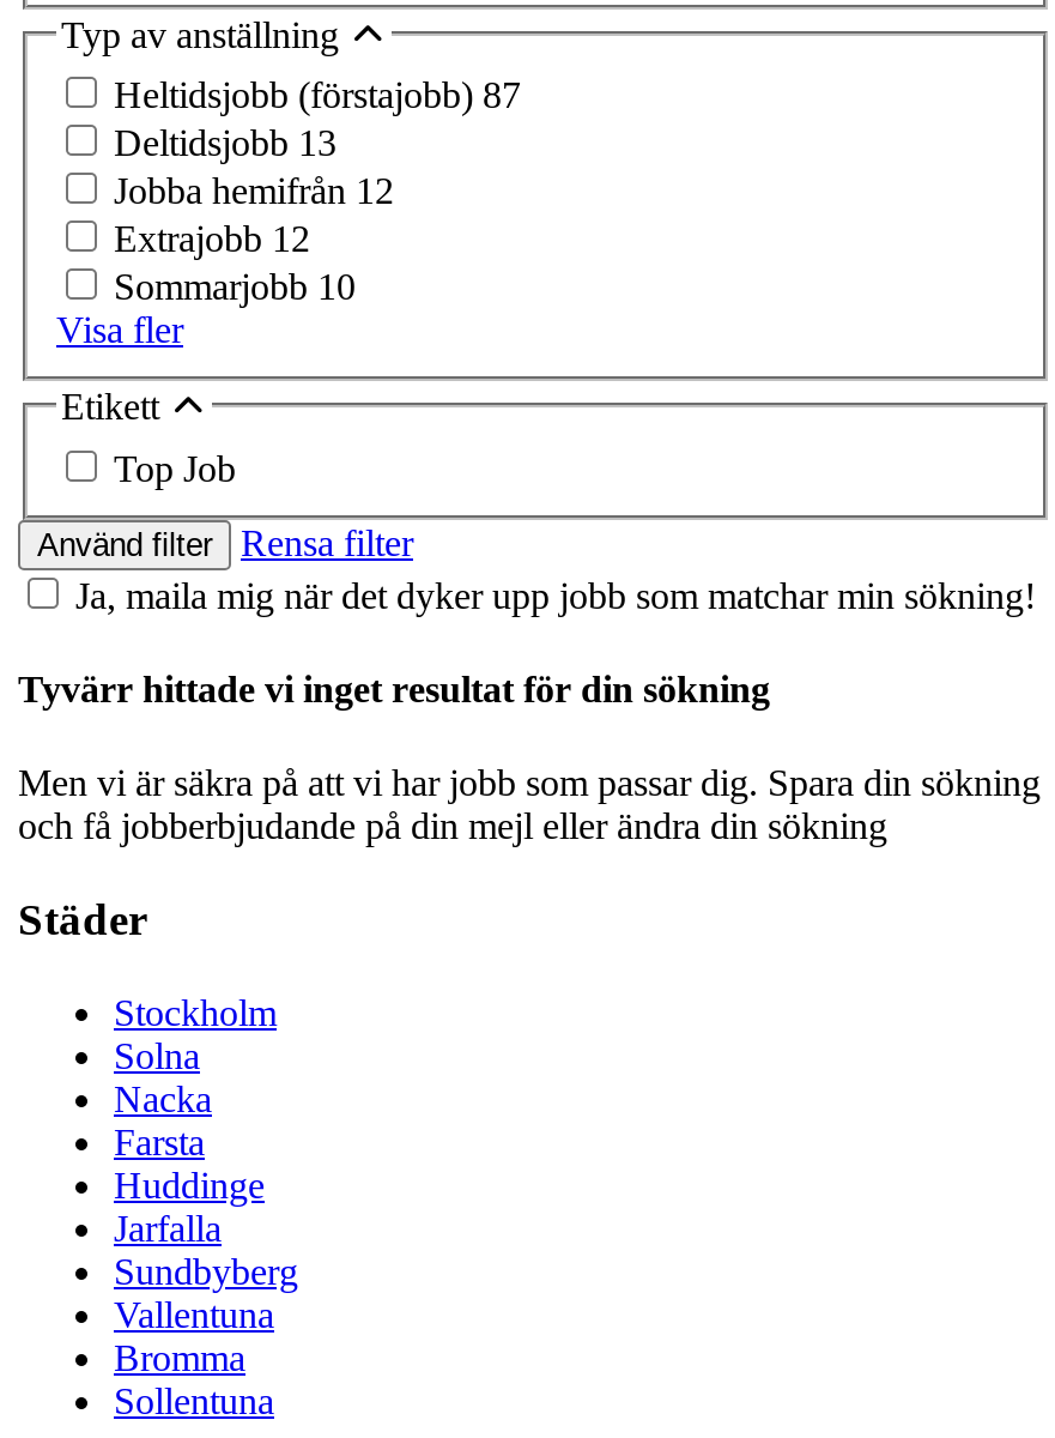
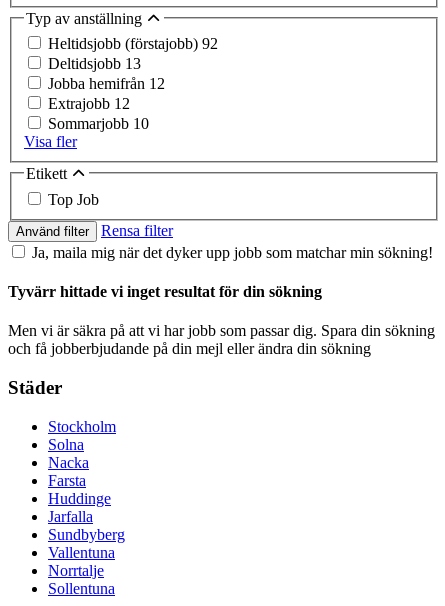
[114,75,521,115] Heltidsjobb (förstajobb) 87 -> [48,35,218,52] Heltidsjobb (förstajobb) 92
[114,1337,245,1377] Bromma -> [48,562,104,579] Norrtalje

